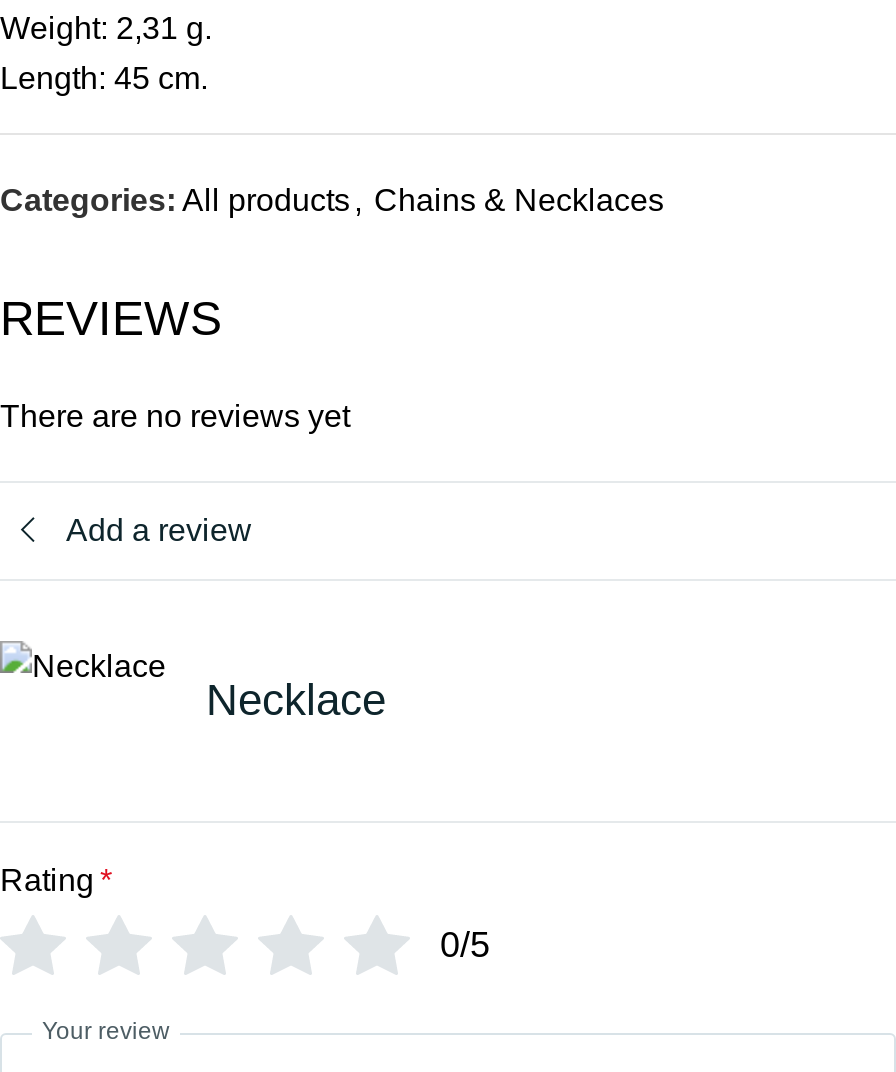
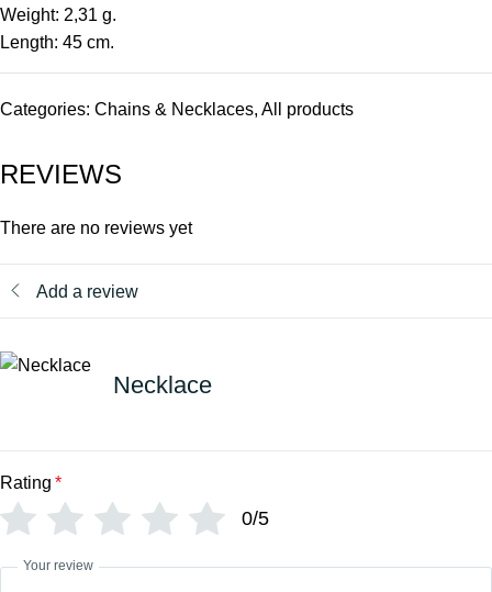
[0,183,664,217] Categories: All products , Chains & Necklaces -> [0,100,354,119] Categories: Chains & Necklaces, All products

